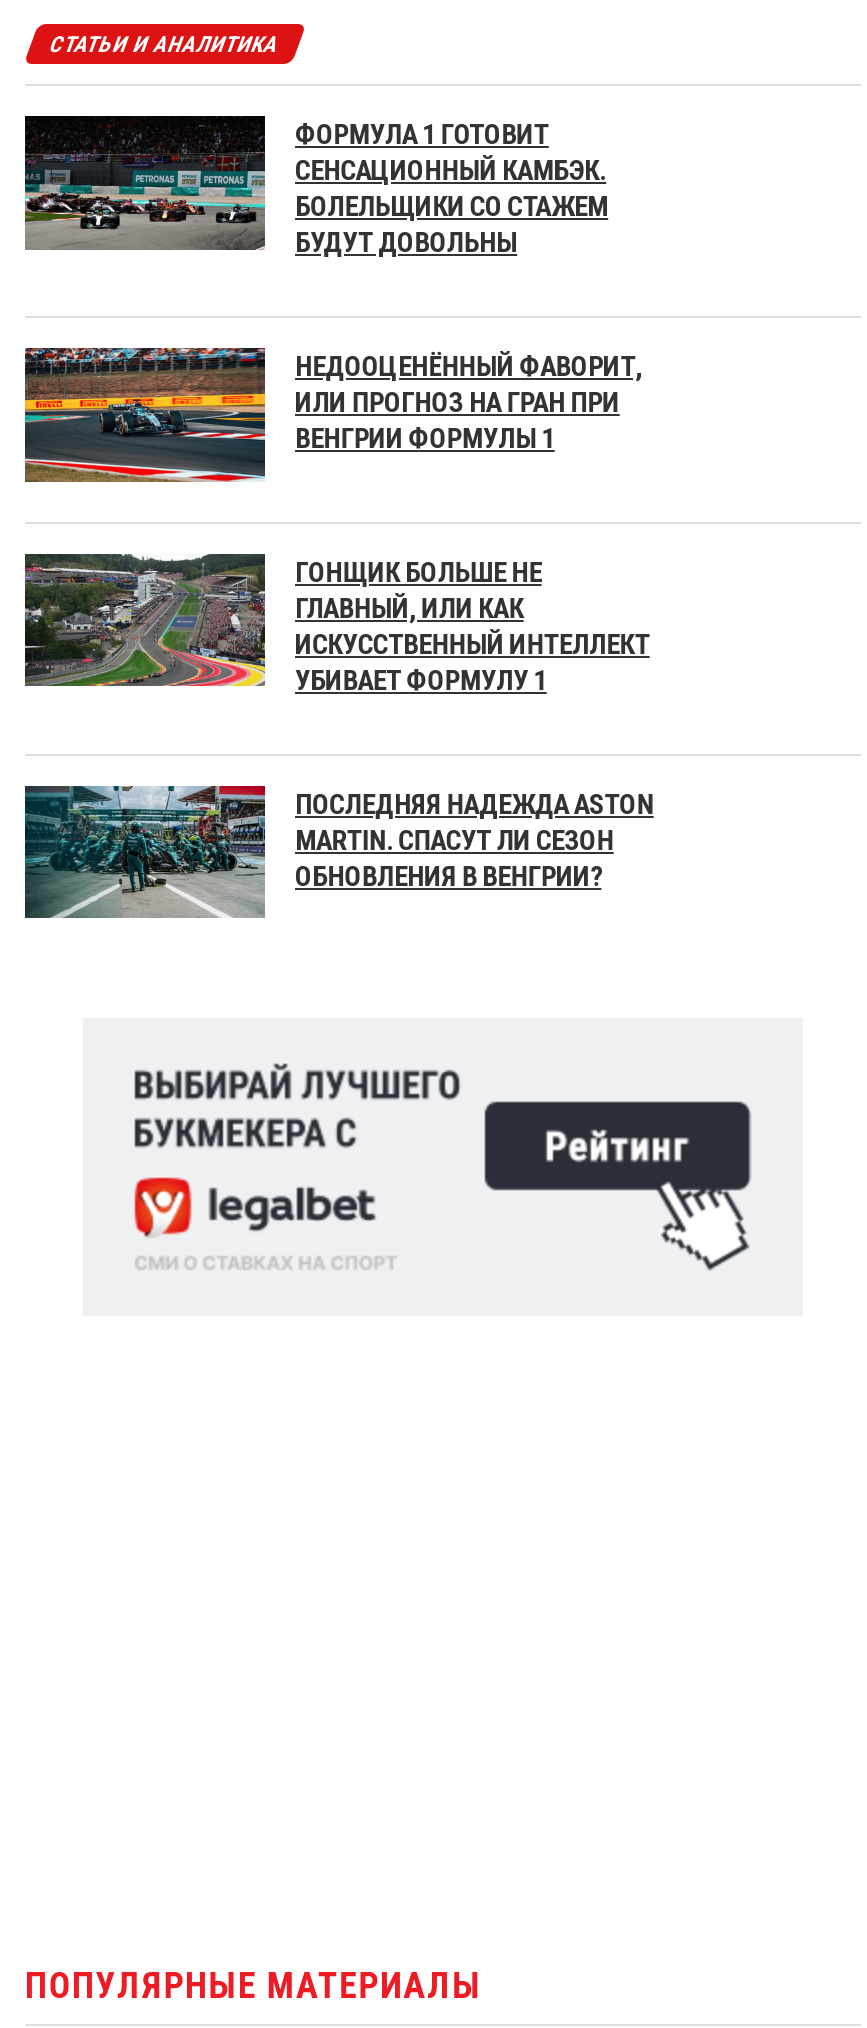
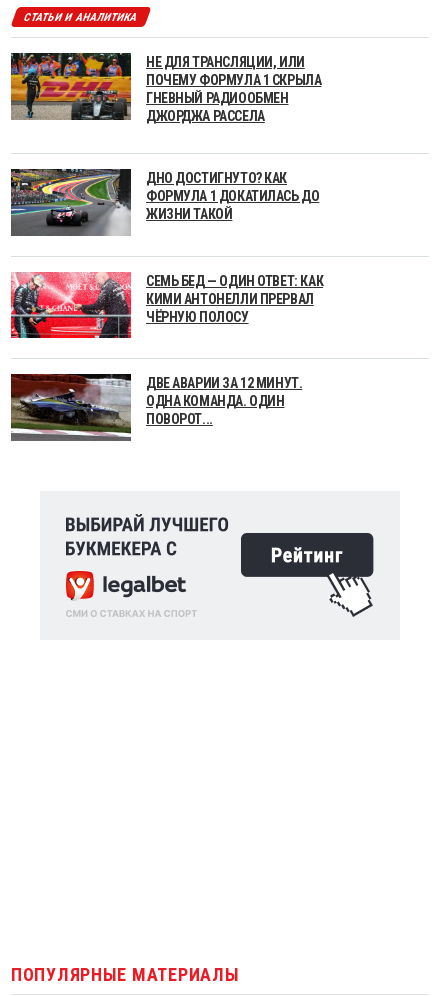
[23,114,608,258] [image] | ФОРМУЛА 1 ГОТОВИТ | СЕНСАЦИОННЫЙ КАМБЭК. | БОЛЕЛЬЩИКИ СО СТАЖЕМ | БУДУТ ДОВОЛЬНЫ -> [10,52,321,124] [image] | НЕ ДЛЯ ТРАНСЛЯЦИИ, ИЛИ | ПОЧЕМУ ФОРМУЛА 1 СКРЫЛА | ГНЕВНЫЙ РАДИООБМЕН | ДЖОРДЖА РАССЕЛА
[23,346,643,484] [image] | НЕДООЦЕНЁННЫЙ ФАВОРИТ, | ИЛИ ПРОГНОЗ НА ГРАН ПРИ | ВЕНГРИИ ФОРМУЛЫ 1 -> [11,168,319,236] [image] | ДНО ДОСТИГНУТО? КАК | ФОРМУЛА 1 ДОКАТИЛАСЬ ДО | ЖИЗНИ ТАКОЙ
[23,552,650,695] [image] | ГОНЩИК БОЛЬШЕ НЕ | ГЛАВНЫЙ, ИЛИ КАК | ИСКУССТВЕННЫЙ ИНТЕЛЛЕКТ | УБИВАЕТ ФОРМУЛУ 1 -> [10,271,323,339] [image] | СЕМЬ БЕД — ОДИН ОТВЕТ: КАК | КИМИ АНТОНЕЛЛИ ПРЕРВАЛ | ЧЁРНУЮ ПОЛОСУ
[23,784,654,920] [image] | ПОСЛЕДНЯЯ НАДЕЖДА ASTON | MARTIN. СПАСУТ ЛИ СЕЗОН | ОБНОВЛЕНИЯ В ВЕНГРИИ? -> [10,373,302,441] [image] | ДВЕ АВАРИИ ЗА 12 МИНУТ. | ОДНА КОМАНДА. ОДИН | ПОВОРОТ...

